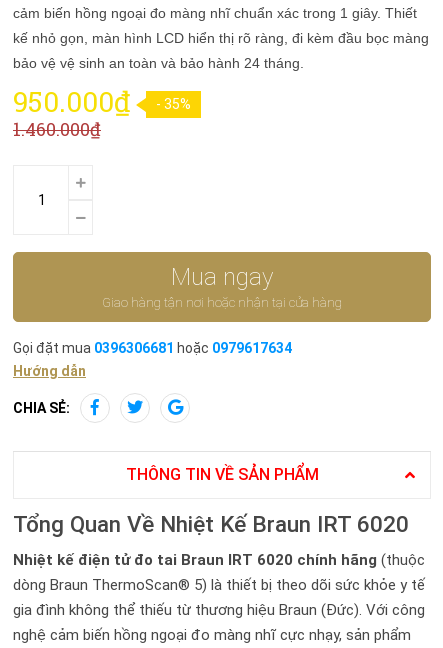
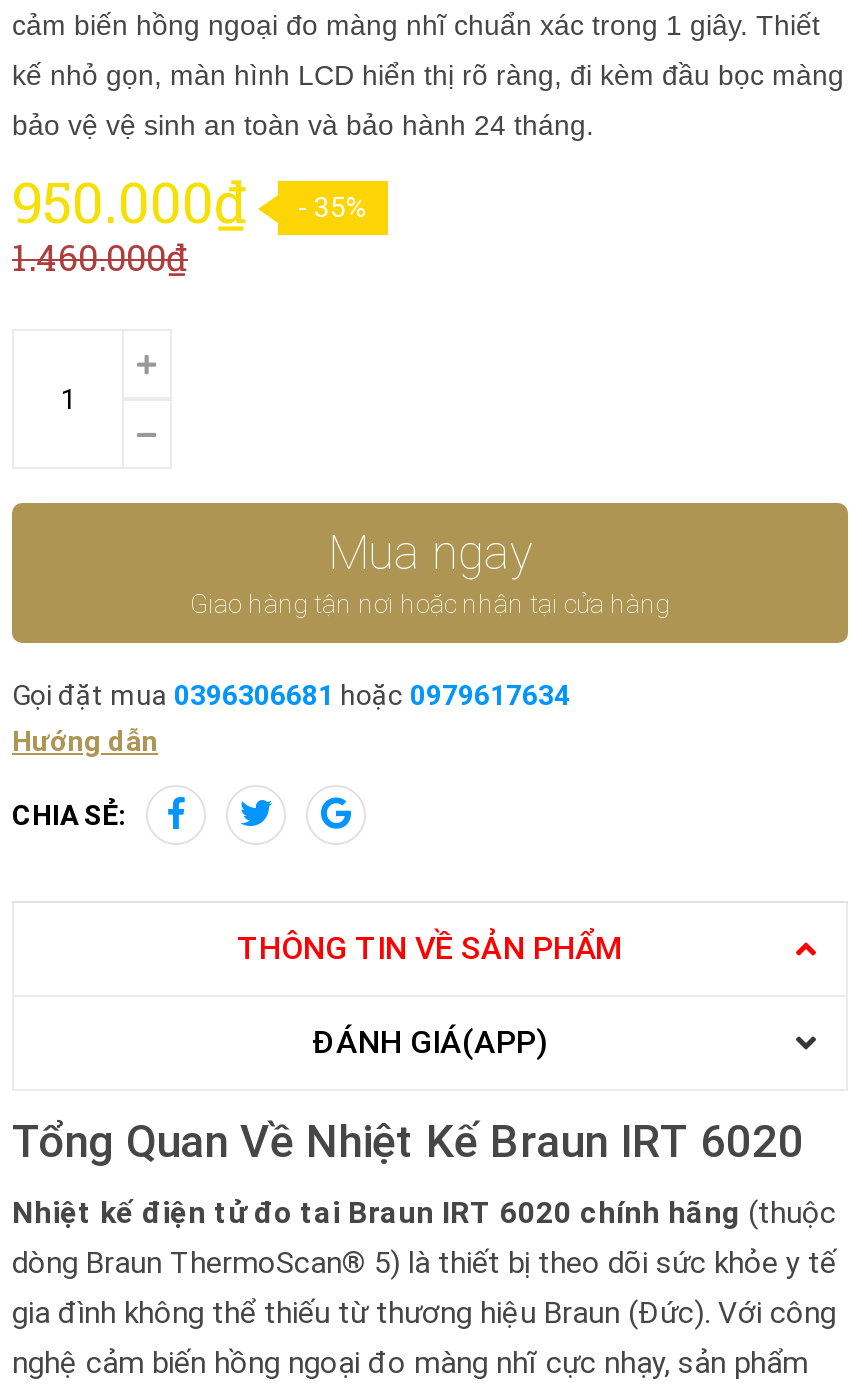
none -> [312,1023,548,1061] ĐÁNH GIÁ(APP)

